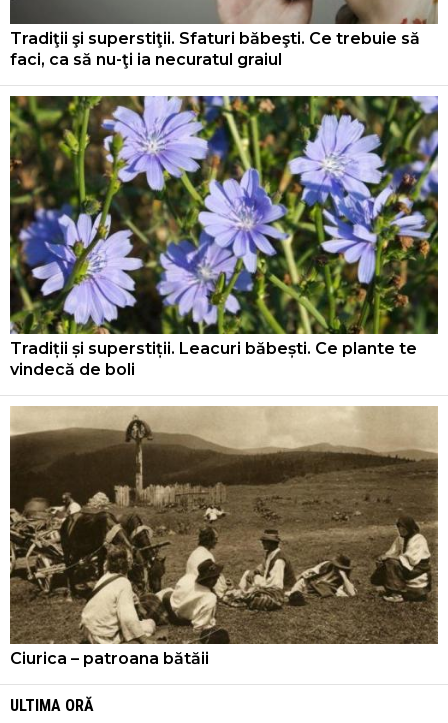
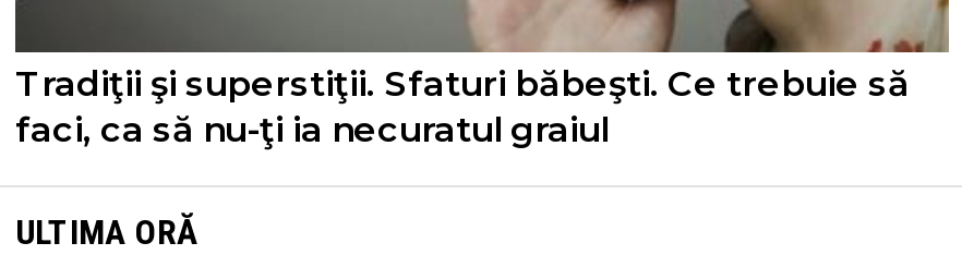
[9,95,439,379] [image] | Tradiții și superstiții. Leacuri băbești. Ce plante te | vindecă de boli -> none
[9,405,439,668] [image] | Ciurica – patroana bătăii -> none

